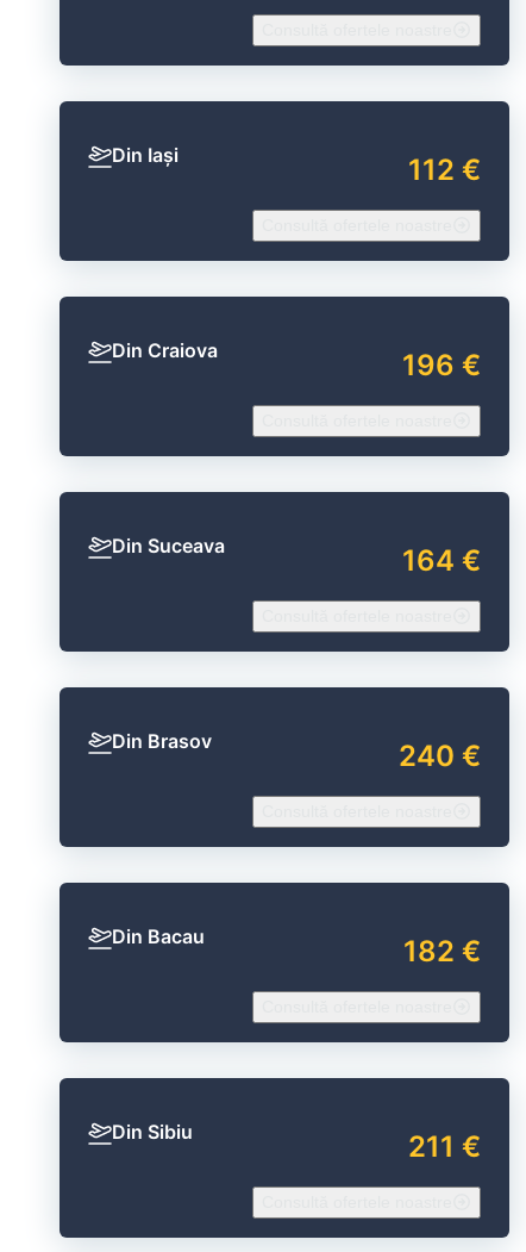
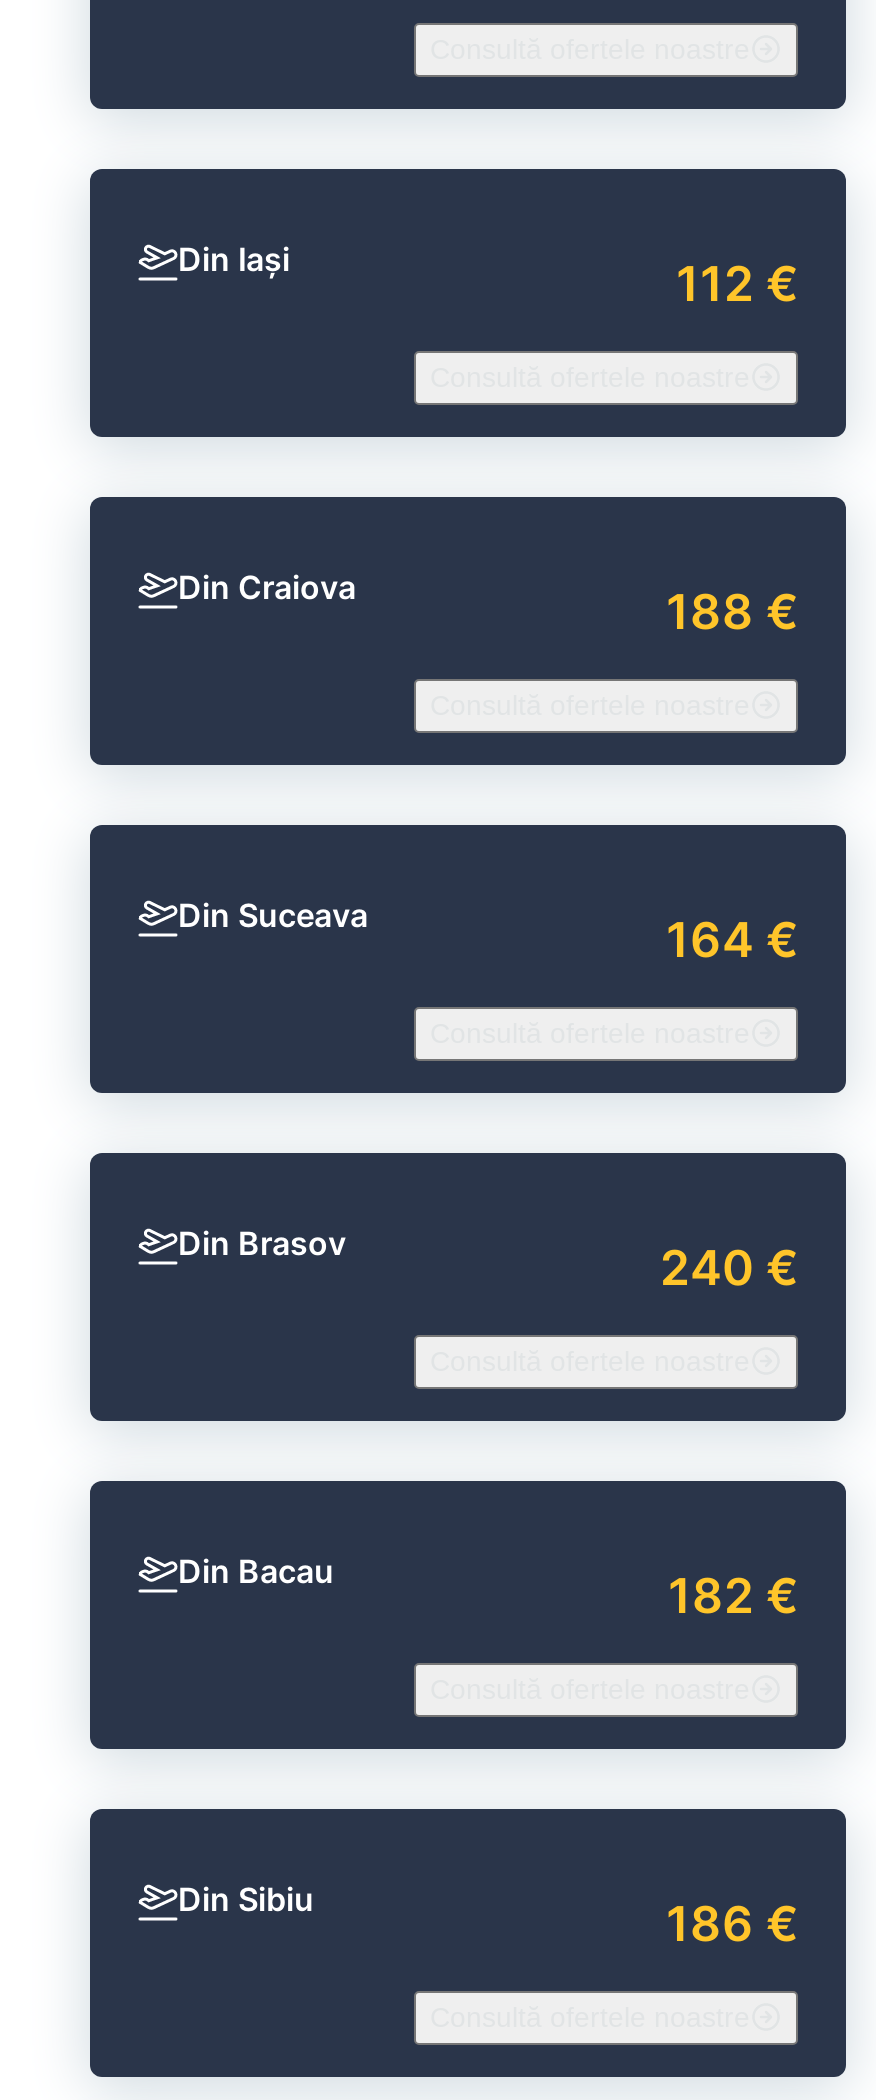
[402,347,481,382] 196 € -> [666,582,798,640] 188 €
[408,1129,481,1163] 211 € -> [666,1894,798,1952] 186 €

